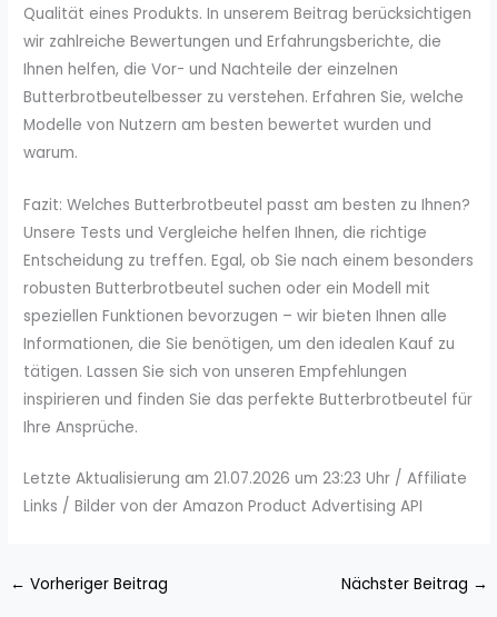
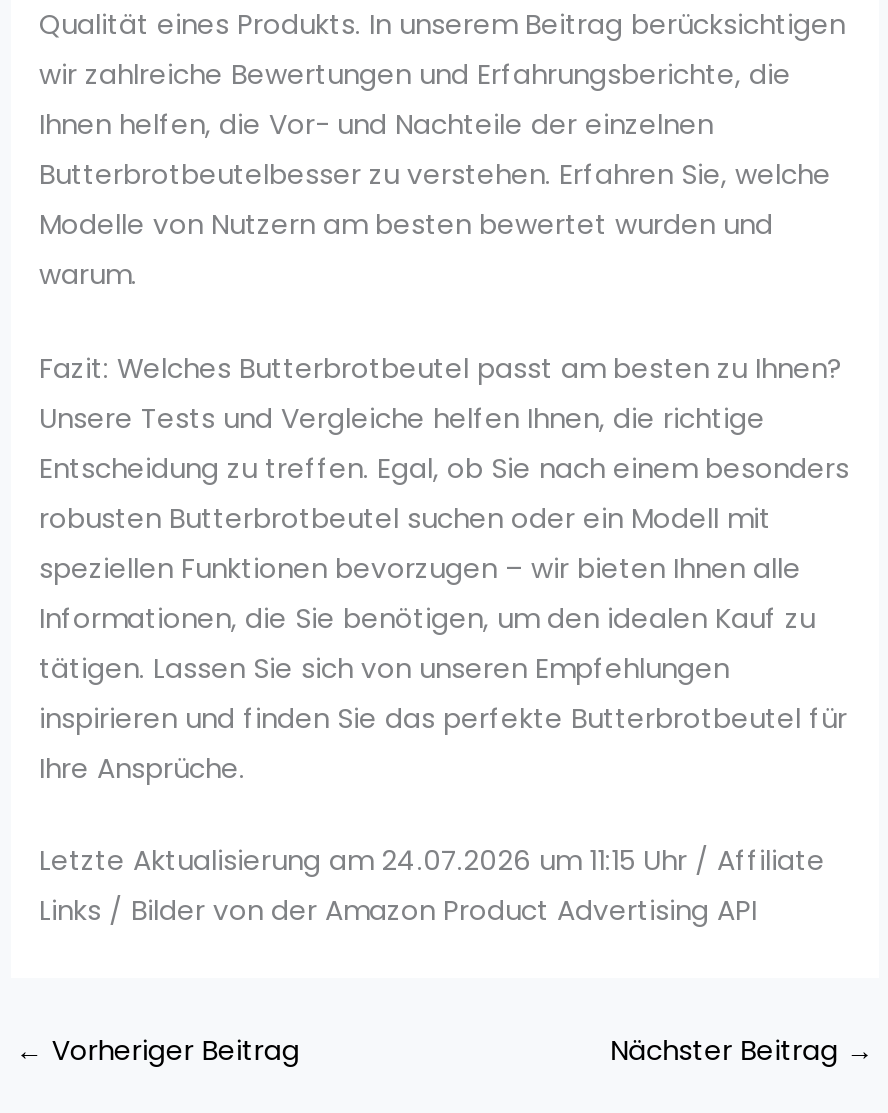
[23,469,467,490] Letzte Aktualisierung am 21.07.2026 um 23:23 Uhr / Affiliate -> [39,843,825,881] Letzte Aktualisierung am 24.07.2026 um 11:15 Uhr / Affiliate

